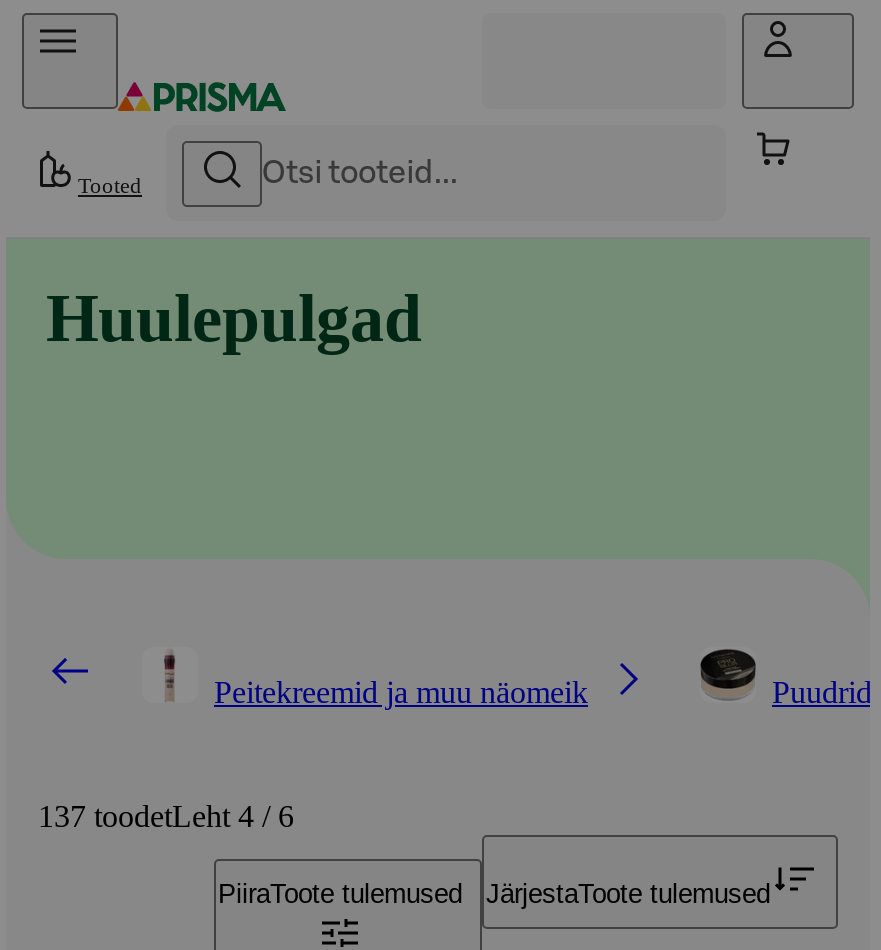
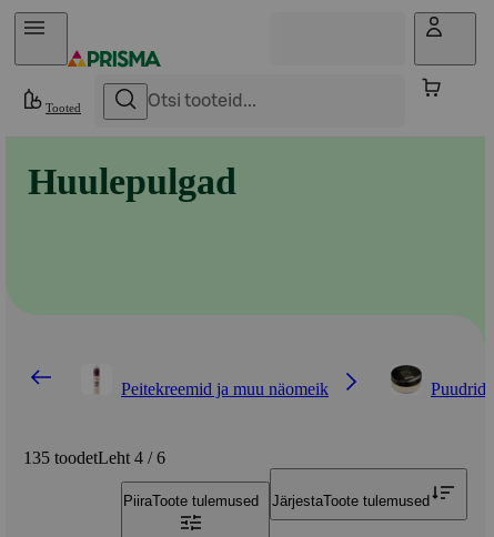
[38,799,294,833] 137 toodetLeht 4 / 6 -> [23,448,165,467] 135 toodetLeht 4 / 6

